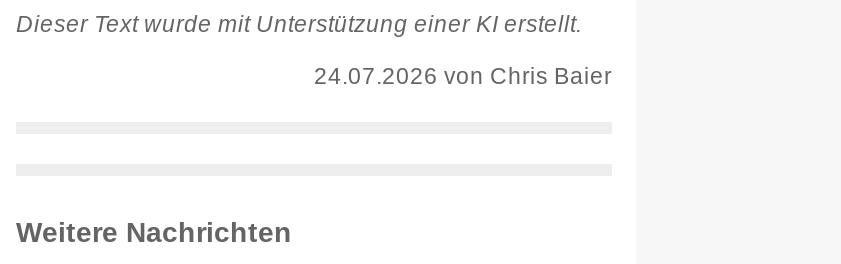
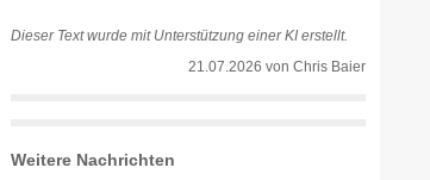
[314,63,612,87] 24.07.2026 von Chris Baier -> [188,60,366,74] 21.07.2026 von Chris Baier

